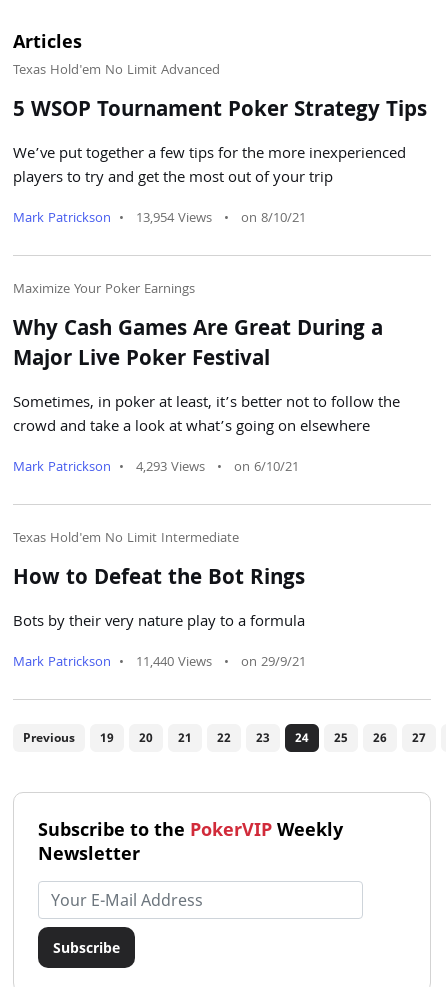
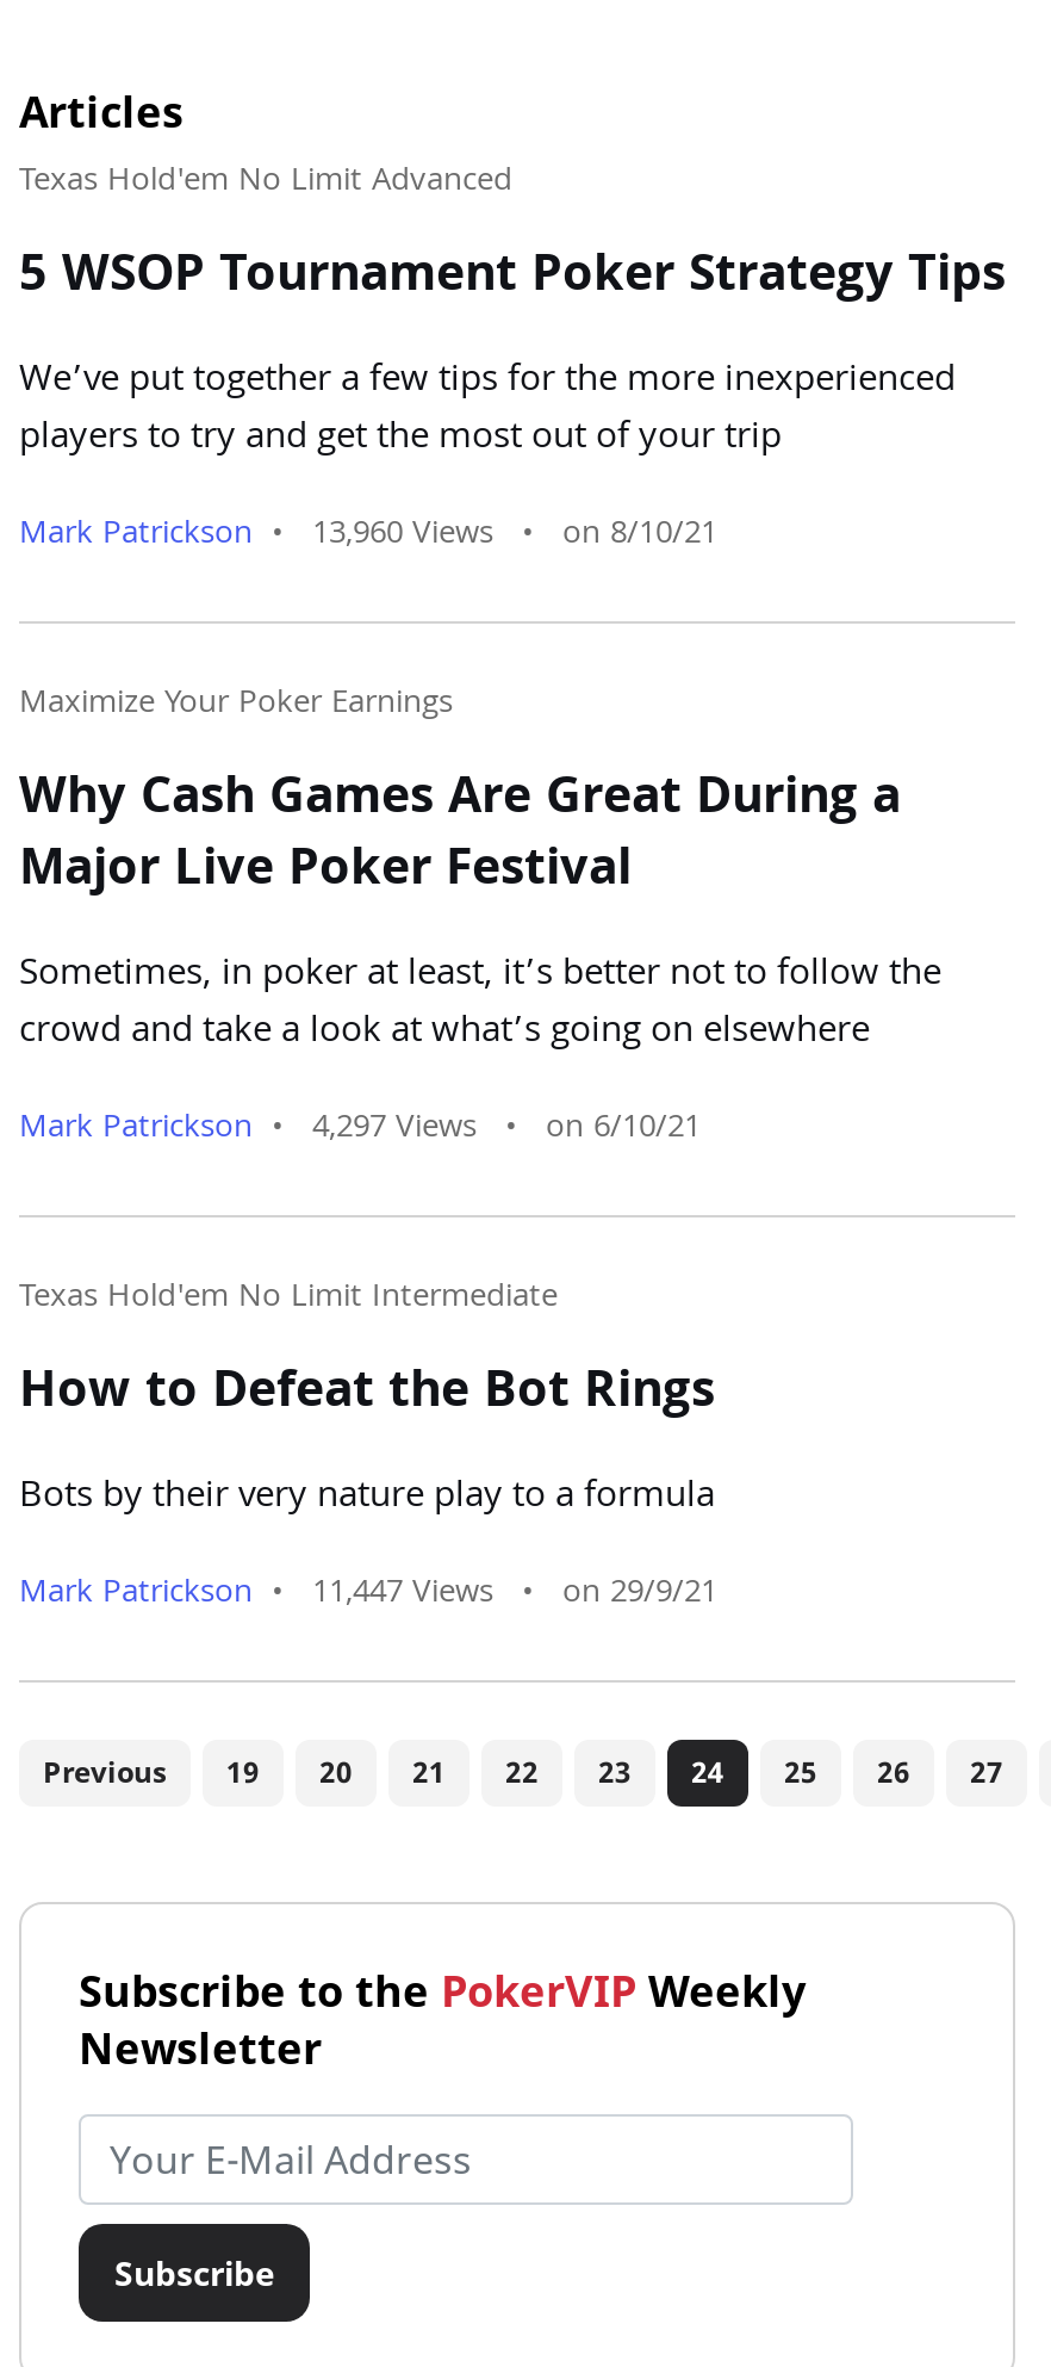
[13,208,306,230] Mark Patrickson • 13,954 Views • on 8/10/21 -> [19,509,717,562] Mark Patrickson • 13,960 Views • on 8/10/21
[13,457,299,479] Mark Patrickson • 4,293 Views • on 6/10/21 -> [19,1103,701,1155] Mark Patrickson • 4,297 Views • on 6/10/21
[13,652,306,674] Mark Patrickson • 11,440 Views • on 29/9/21 -> [19,1568,717,1621] Mark Patrickson • 11,447 Views • on 29/9/21

